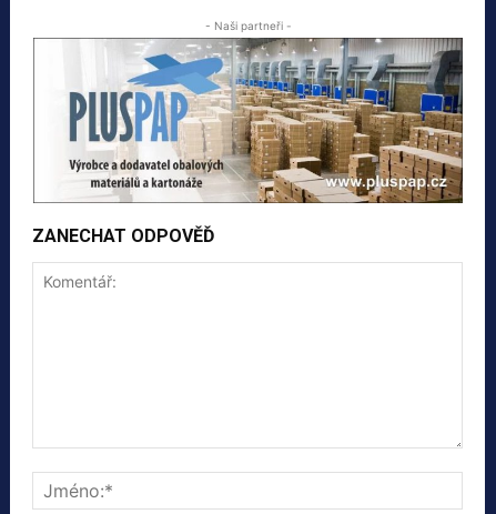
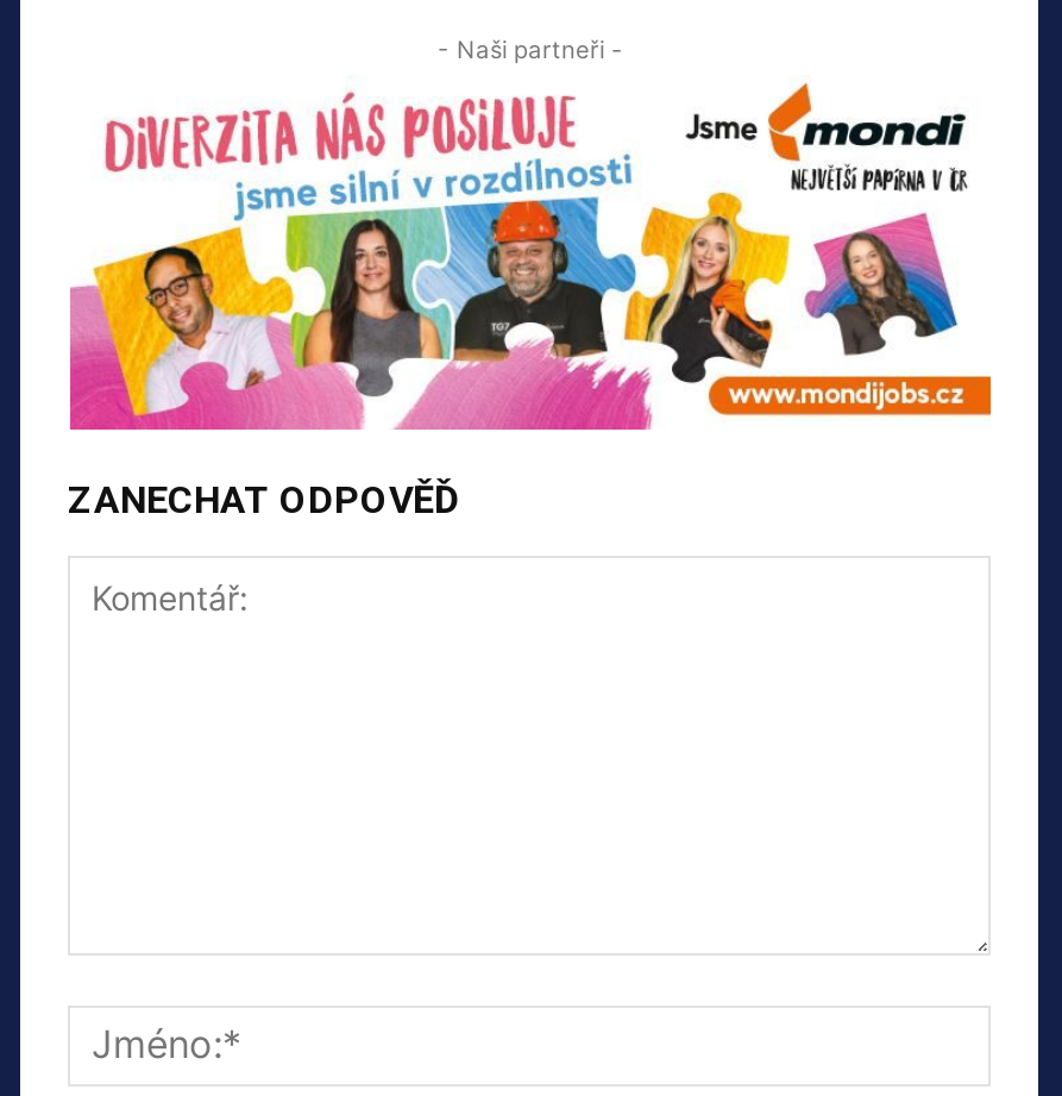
[32,37,464,204] [image] -> [70,74,993,431] [image]

